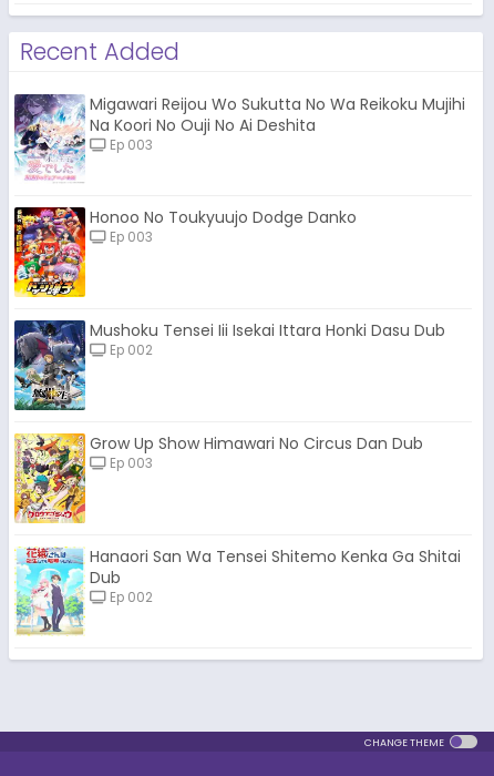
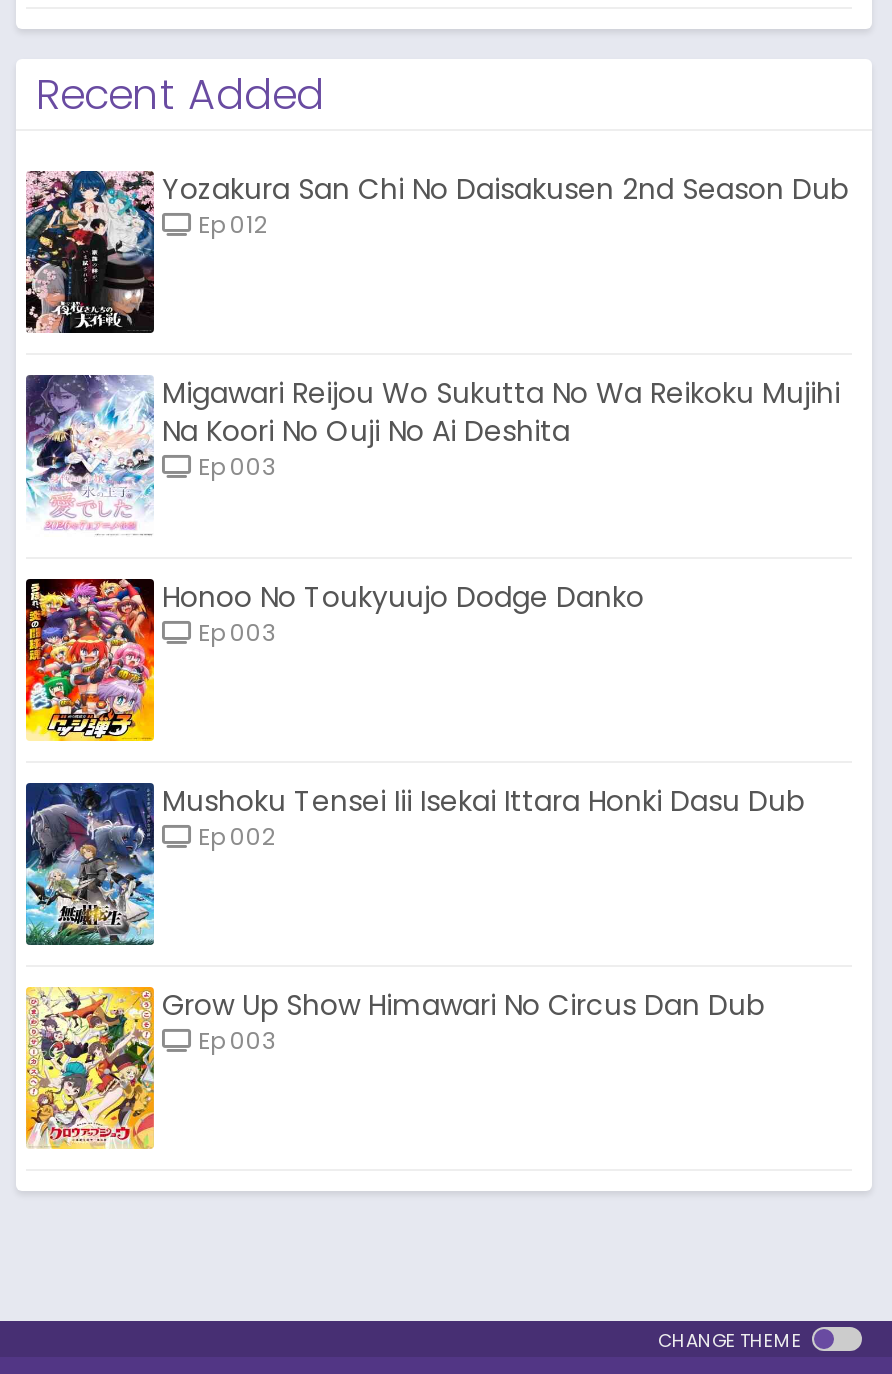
none -> [24,169,848,335] [image] | Yozakura San Chi No Daisakusen 2nd Season Dub | Ep 012
moved [12,92,465,473] -> [22,371,840,1058]: [image] | Migawari Reijou Wo Sukutta No Wa Reikoku Mujihi | Na Koori No Ouji No Ai Deshita | ... | Grow Up Show Himawari No Circus Dan Dub | Ep 003
moved [13,431,92,524] -> [24,983,166,1151]: [image]
[14,546,461,636] [image] | Hanaori San Wa Tensei Shitemo Kenka Ga Shitai | Dub | Ep 002 -> none

